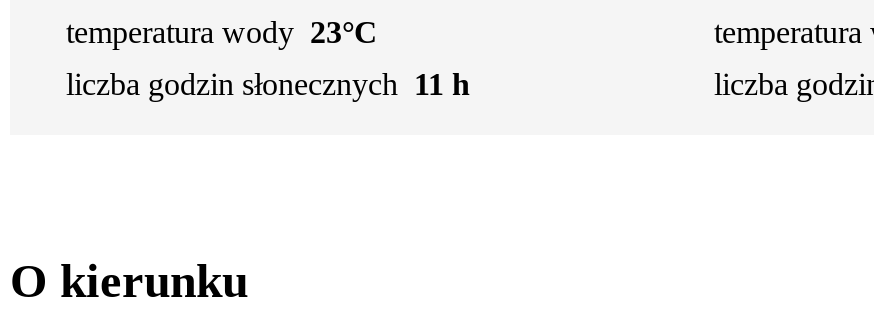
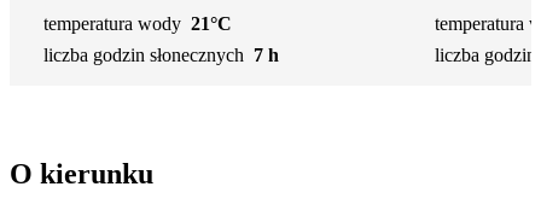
[66,15,378,49] temperatura wody 23°C -> [43,13,232,34] temperatura wody 21°C
[66,67,470,101] liczba godzin słonecznych 11 h -> [43,45,279,65] liczba godzin słonecznych 7 h

